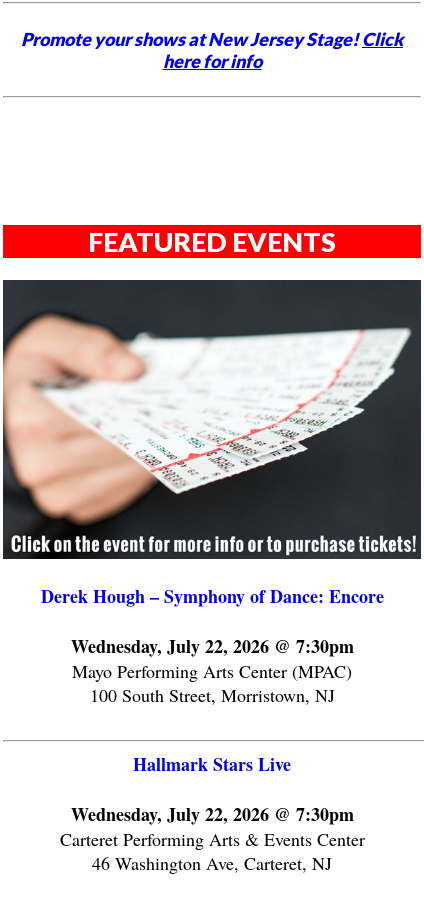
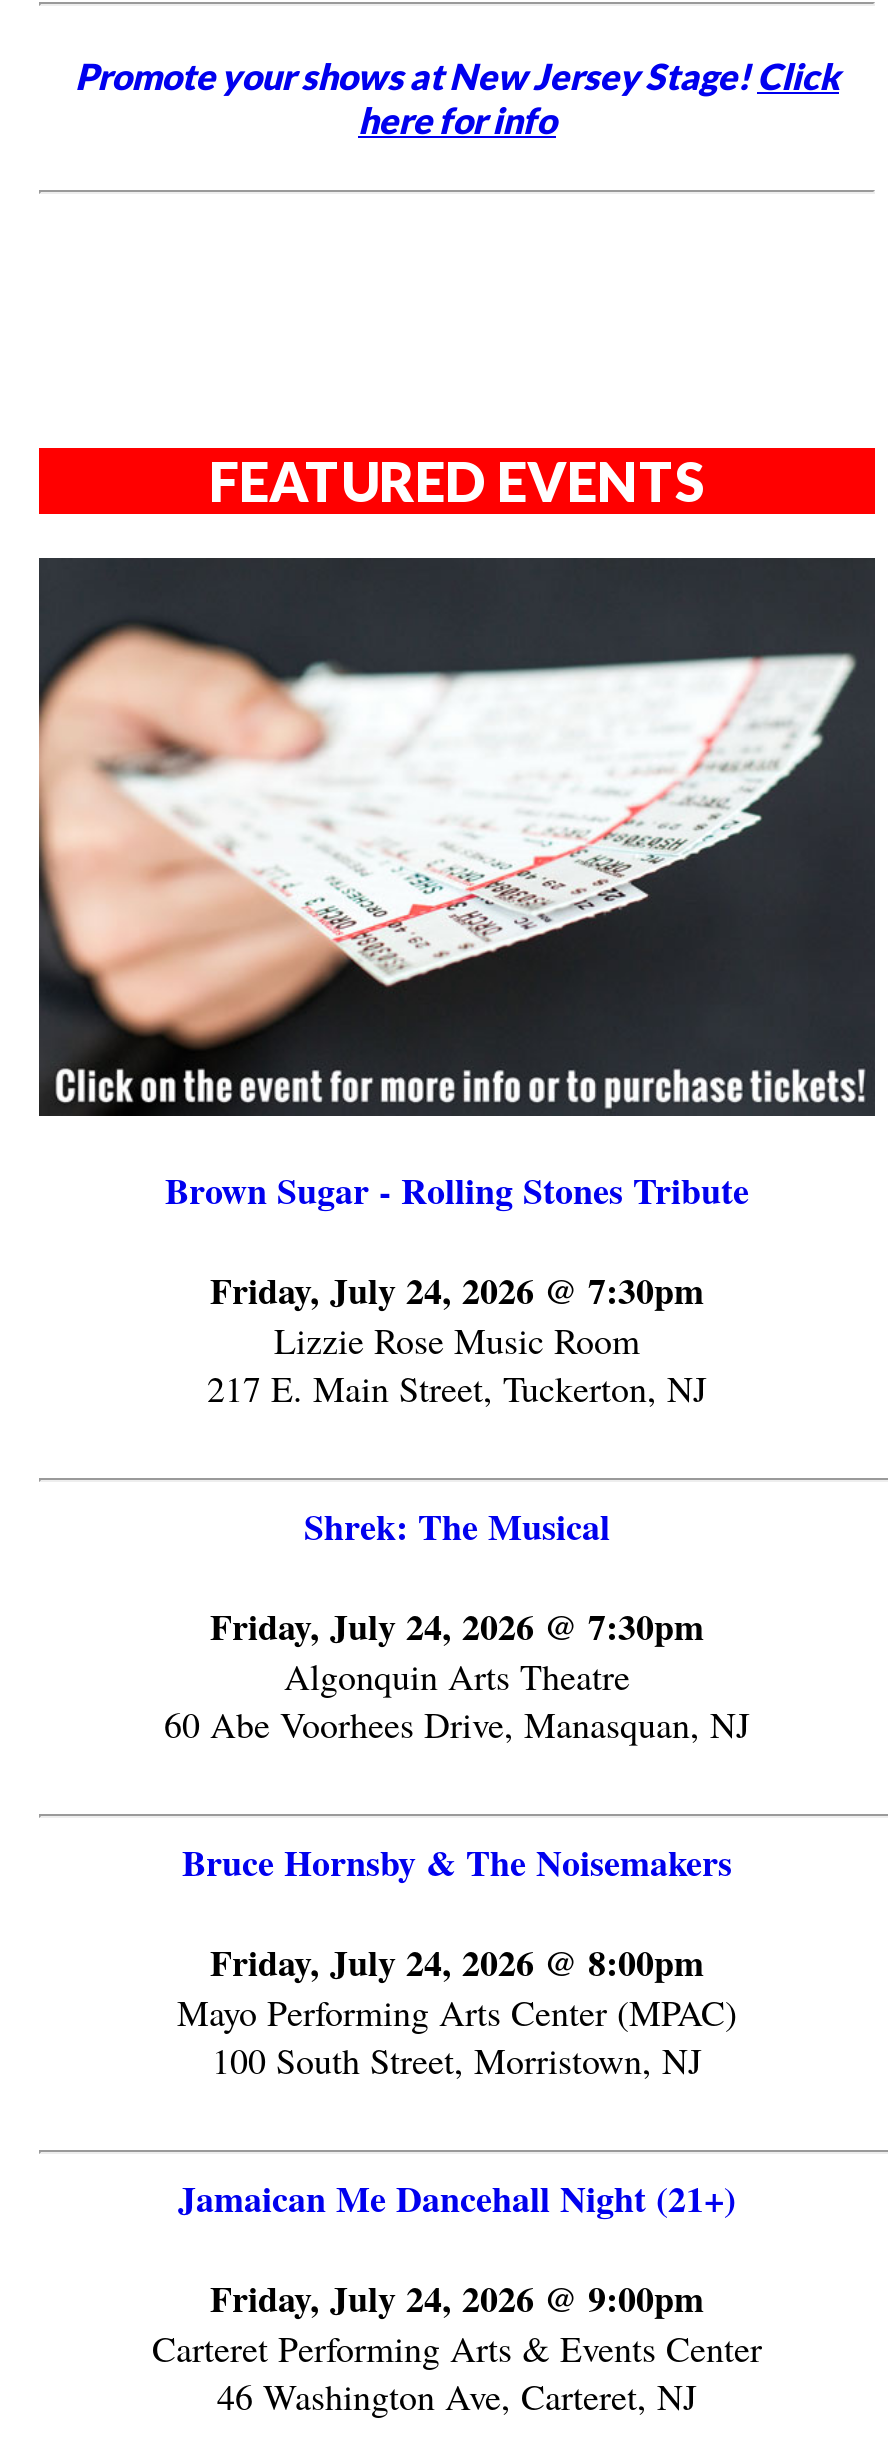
[40,583,383,659] Derek Hough – Symphony of Dance: Encore | Wednesday, July 22, 2026 @ 7:30pm -> [164,1164,750,1988] Brown Sugar - Rolling Stones Tribute | Friday, July 24, 2026 @ 7:30pm | Lizzie Rose Music Room | 217 E. Main Street, Tuckerton, NJ | Shrek: The Musical | Friday, July 24, 2026 @ 7:30pm | Algonquin Arts Theatre | 60 Abe Voorhees Drive, Manasquan, NJ | Bruce Hornsby & The Noisemakers | Friday, July 24, 2026 @ 8:00pm
[133,751,291,777] Hallmark Stars Live -> [178,2172,736,2224] Jamaican Me Dancehall Night (21+)
[70,801,353,827] Wednesday, July 22, 2026 @ 7:30pm -> [210,2272,704,2324] Friday, July 24, 2026 @ 9:00pm

